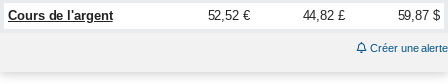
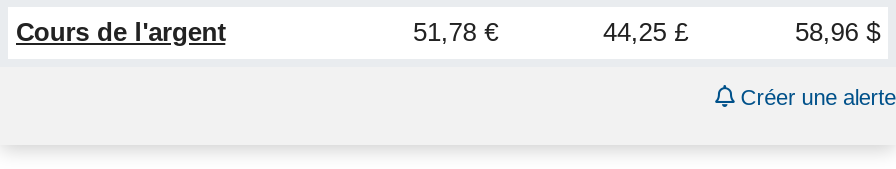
[207,8,250,23] 52,52 € -> [413,18,498,48] 51,78 €
[302,8,345,23] 44,82 £ -> [603,18,688,48] 44,25 £
[397,8,440,23] 59,87 $ -> [795,18,880,48] 58,96 $

